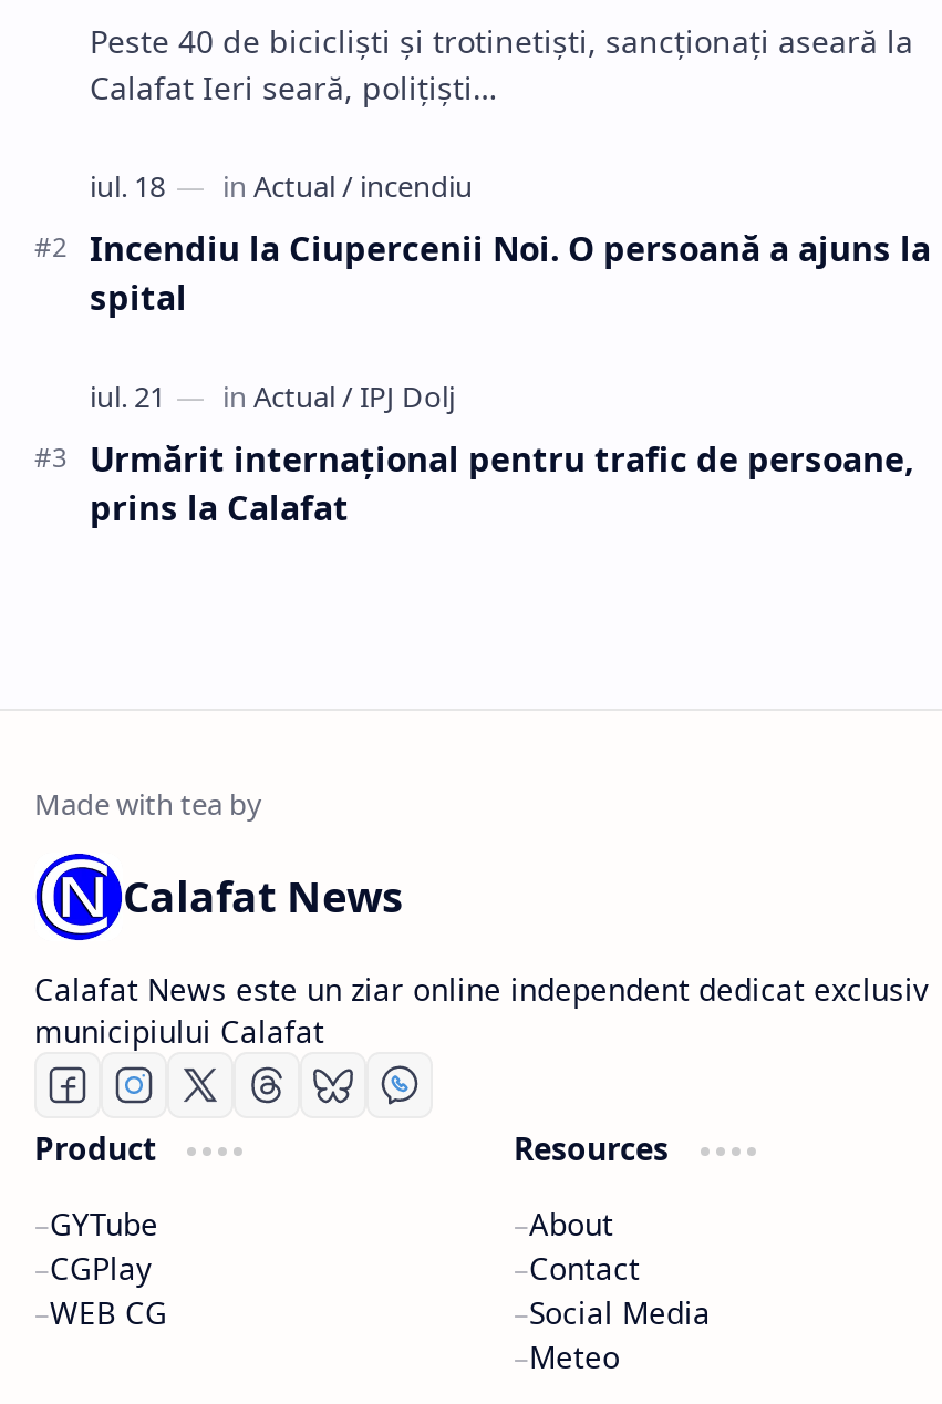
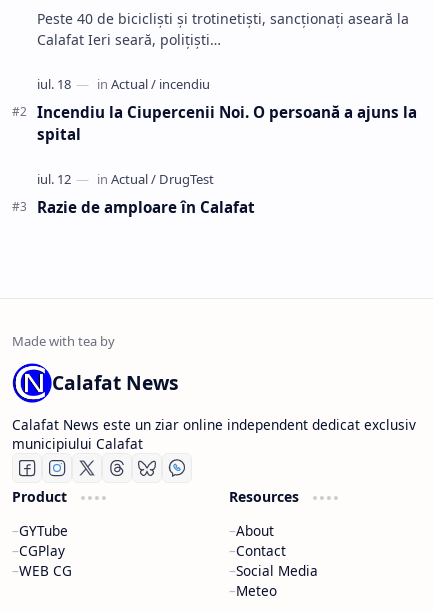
[90,436,913,529] Urmărit internațional pentru trafic de persoane, | prins la Calafat -> [37,197,255,217] Razie de amploare în Calafat

